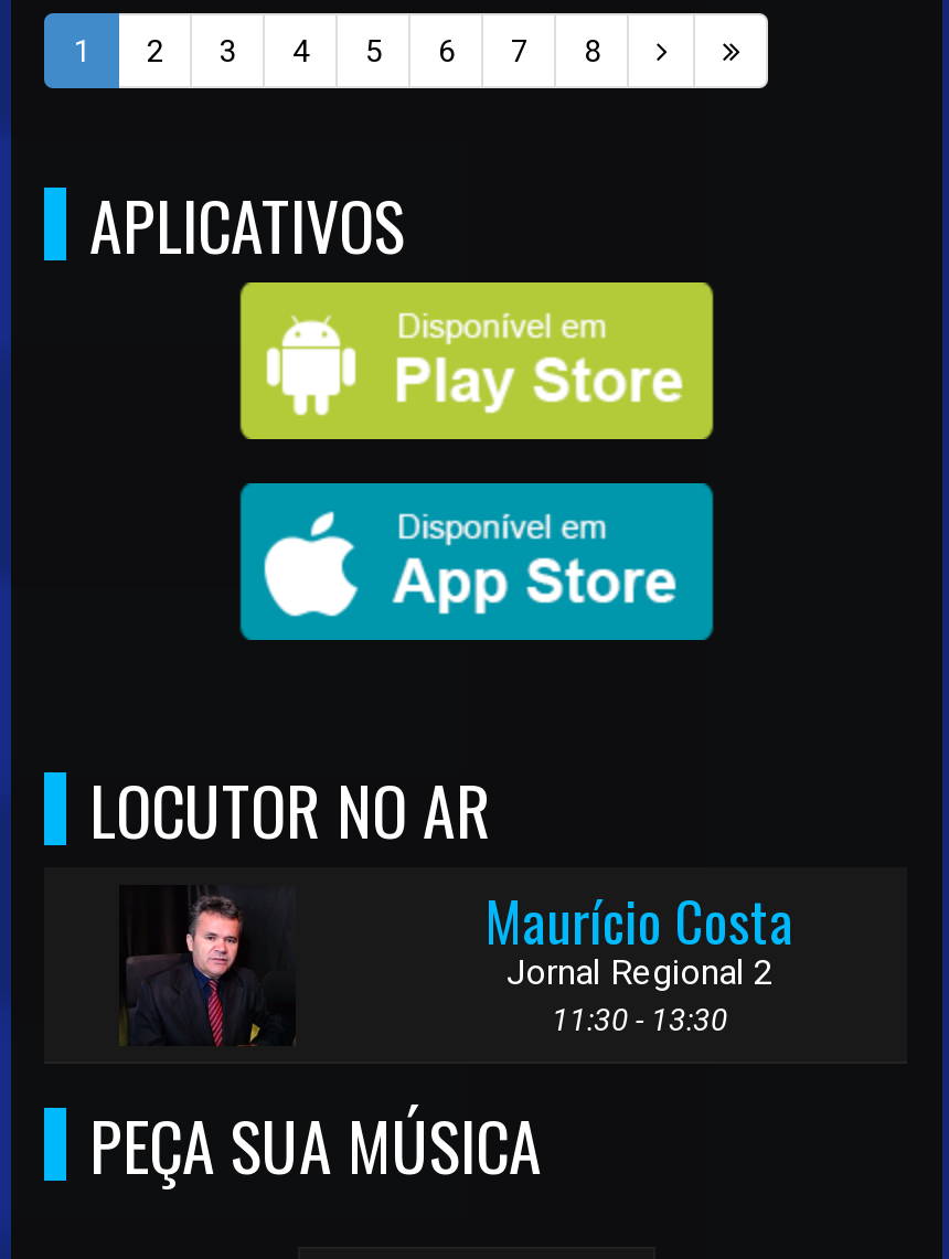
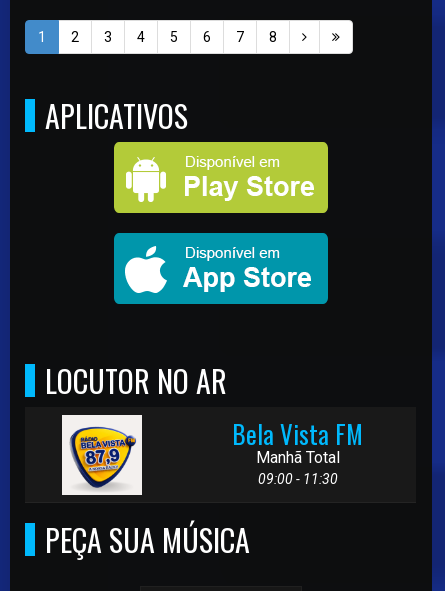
[124,885,302,1046] [image] -> [61,414,143,496] [image]
[485,878,794,1037] Maurício Costa | Jornal Regional 2 | 11:30 - 13:30 -> [232,415,363,487] Bela Vista FM | Manhã Total | 09:00 - 11:30

